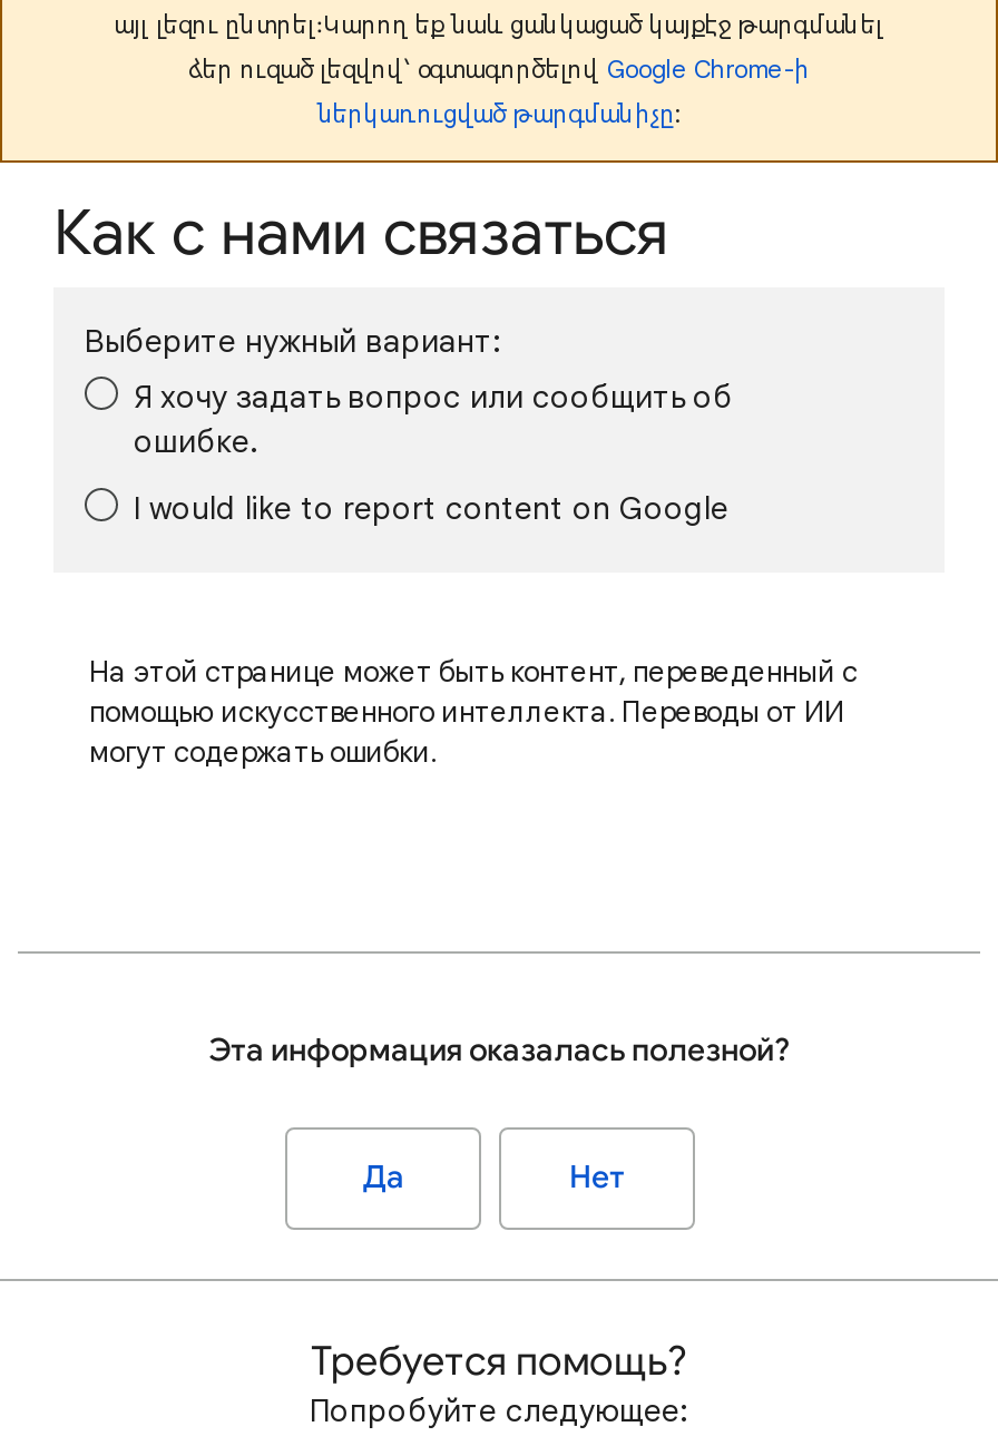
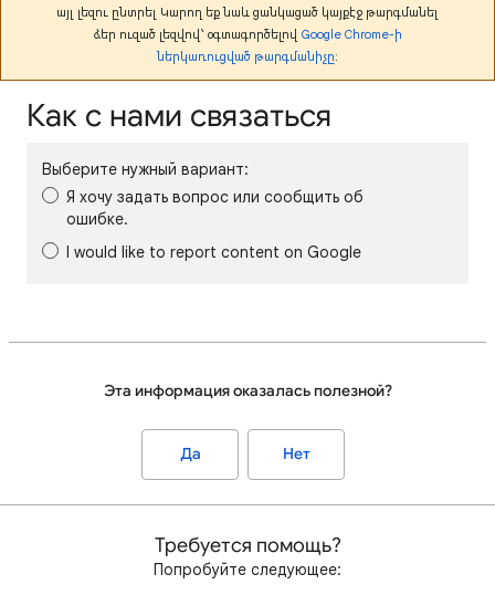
[89,653,858,771] На этой странице может быть контент, переведенный с | помощью искусственного интеллекта. Переводы от ИИ | могут содержать ошибки. -> none

